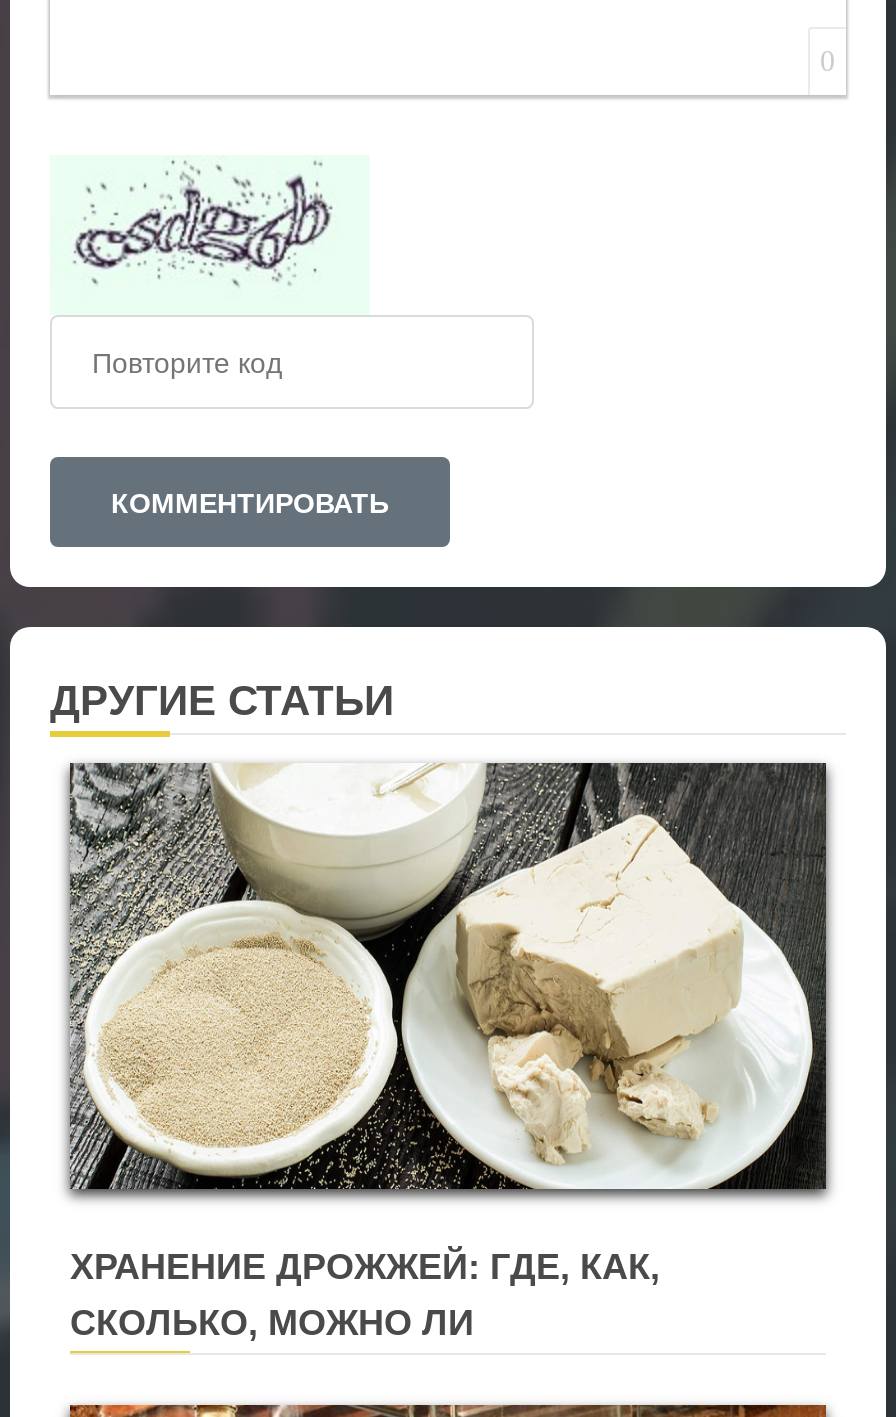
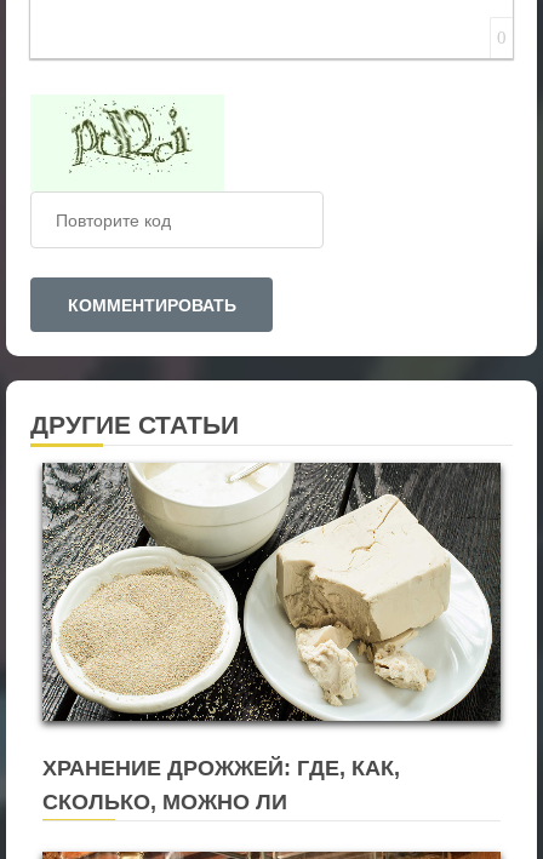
[74,161,332,287] [image] -> [46,99,200,173] [image]

